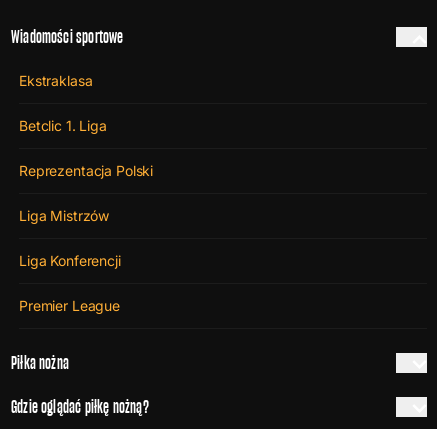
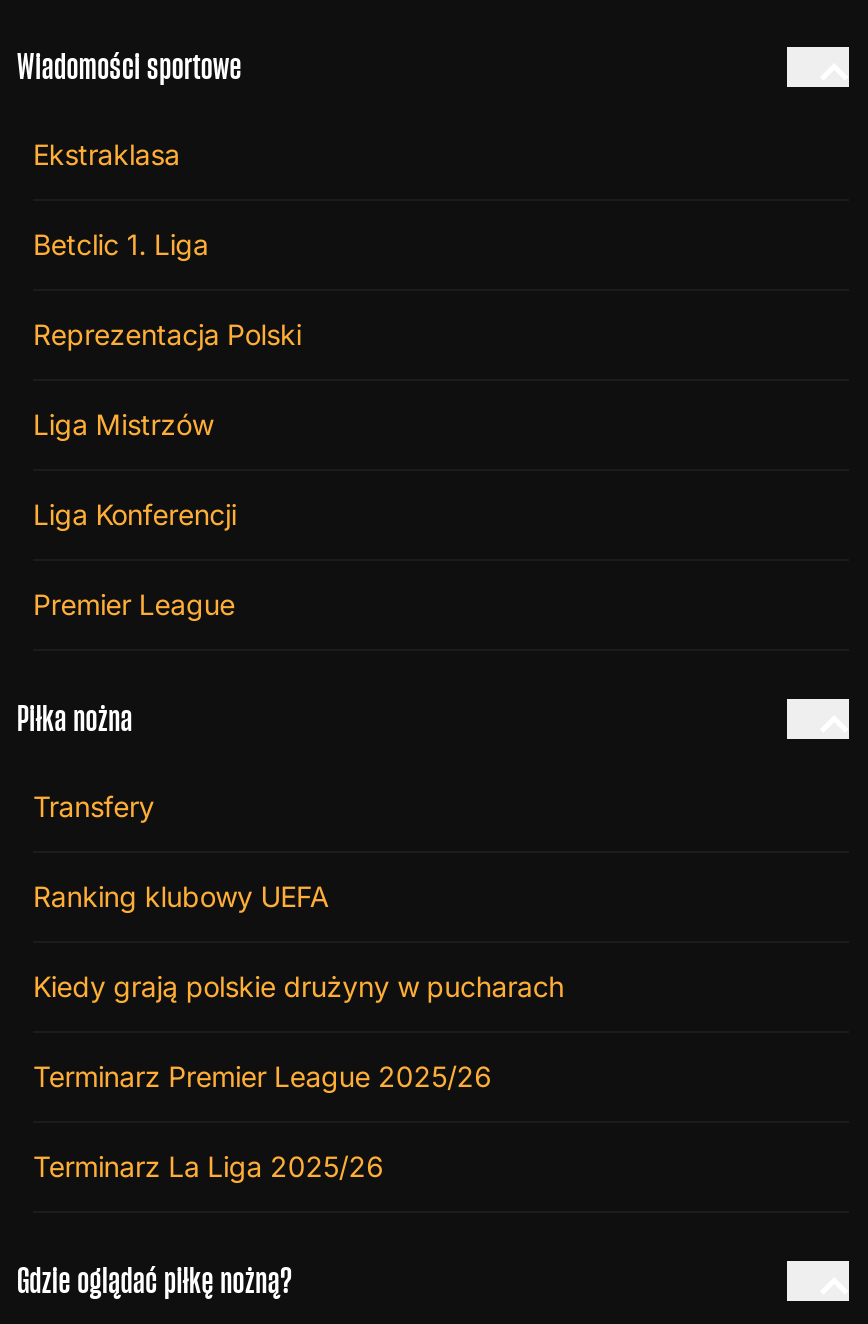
none -> [33,790,564,1184] Transfery | Ranking klubowy UEFA | Kiedy grają polskie drużyny w pucharach | Terminarz Premier League 2025/26 | Terminarz La Liga 2025/26

